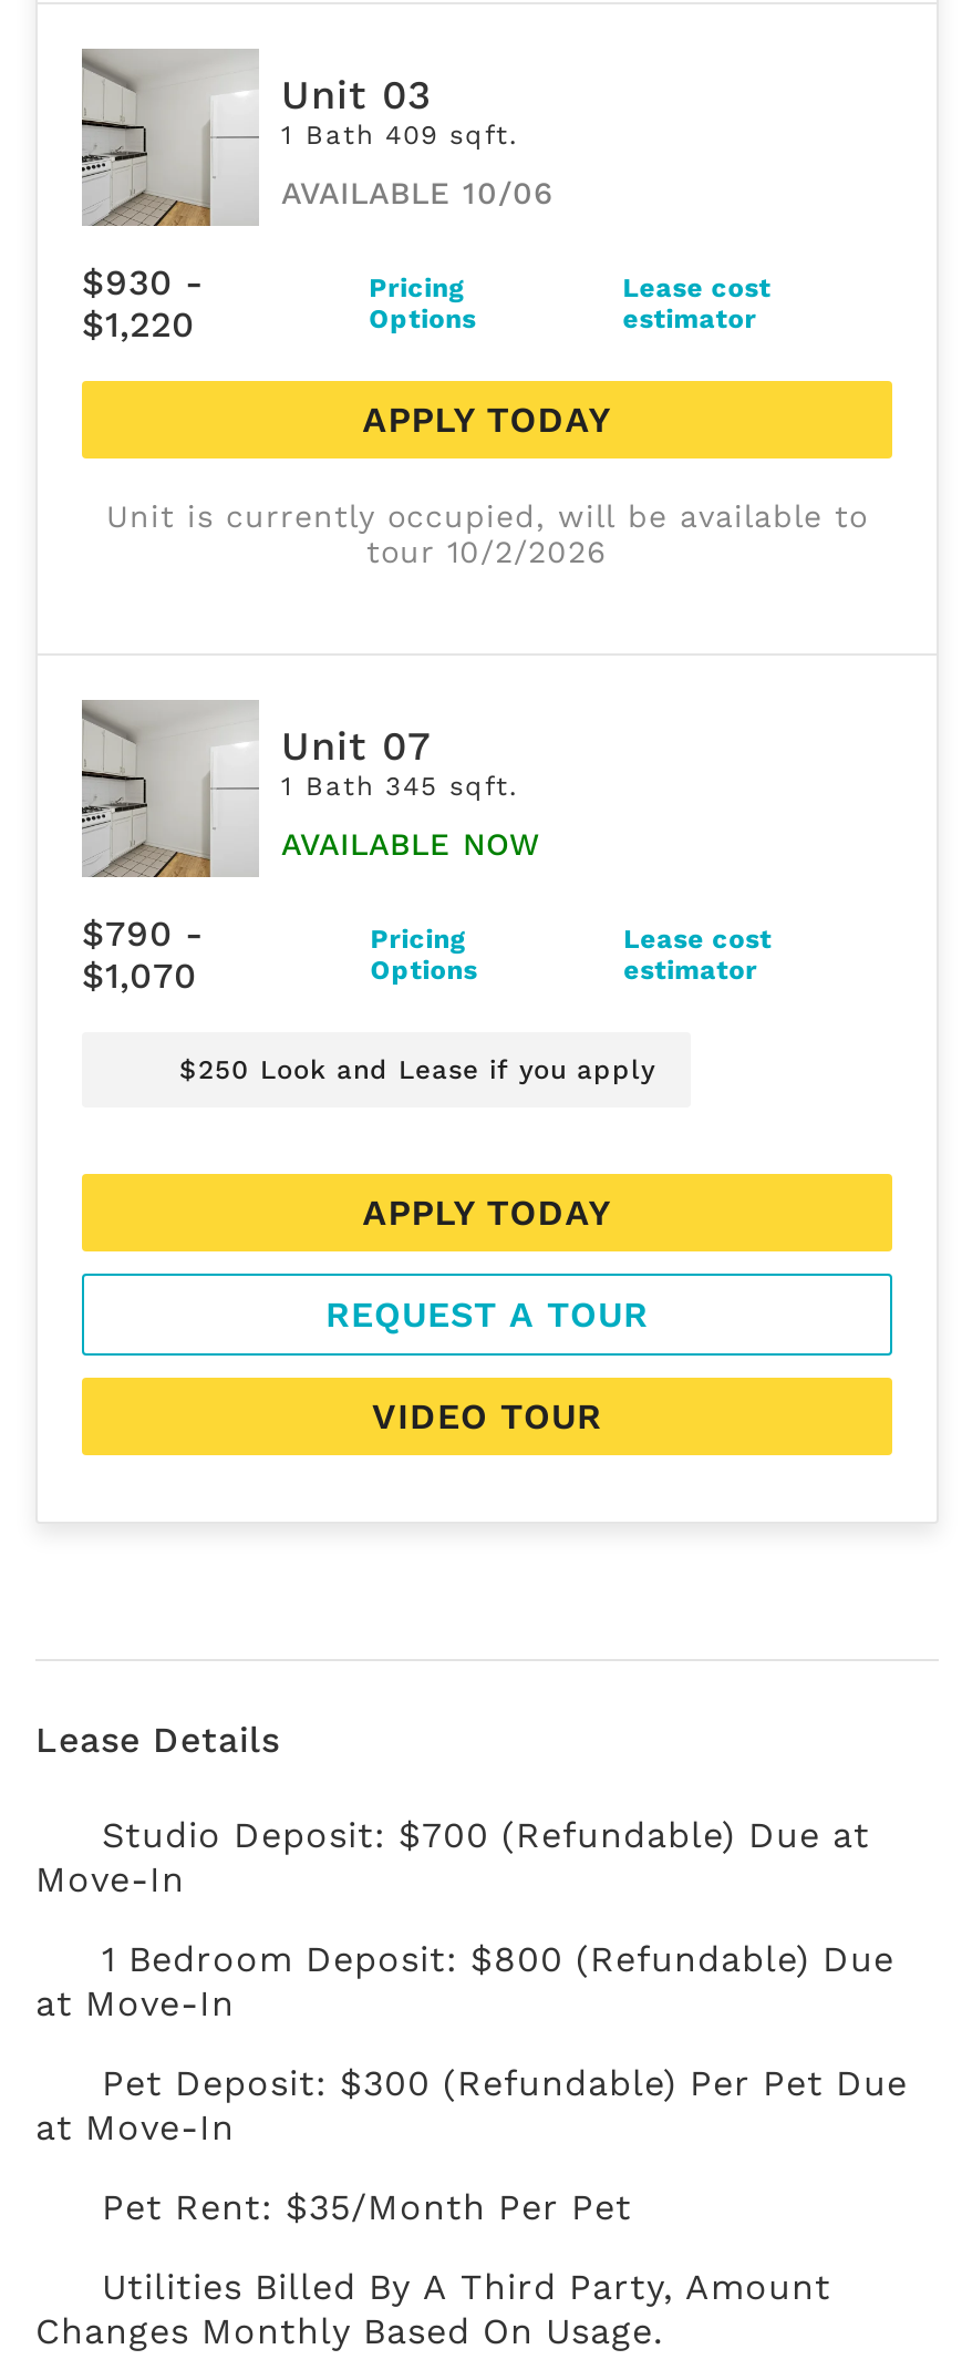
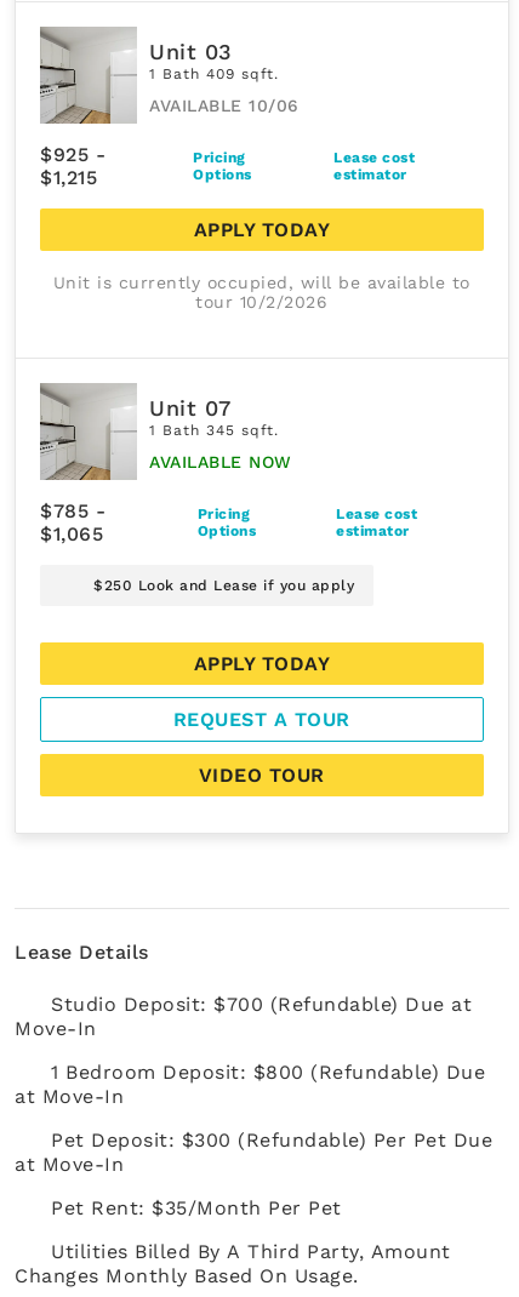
[82,260,204,303] $930 - -> [40,143,105,166] $925 -
[82,303,195,345] $1,220 -> [40,166,97,189] $1,215
[82,912,204,954] $790 - -> [40,499,105,522] $785 -
[82,954,197,996] $1,070 -> [40,522,103,545] $1,065

